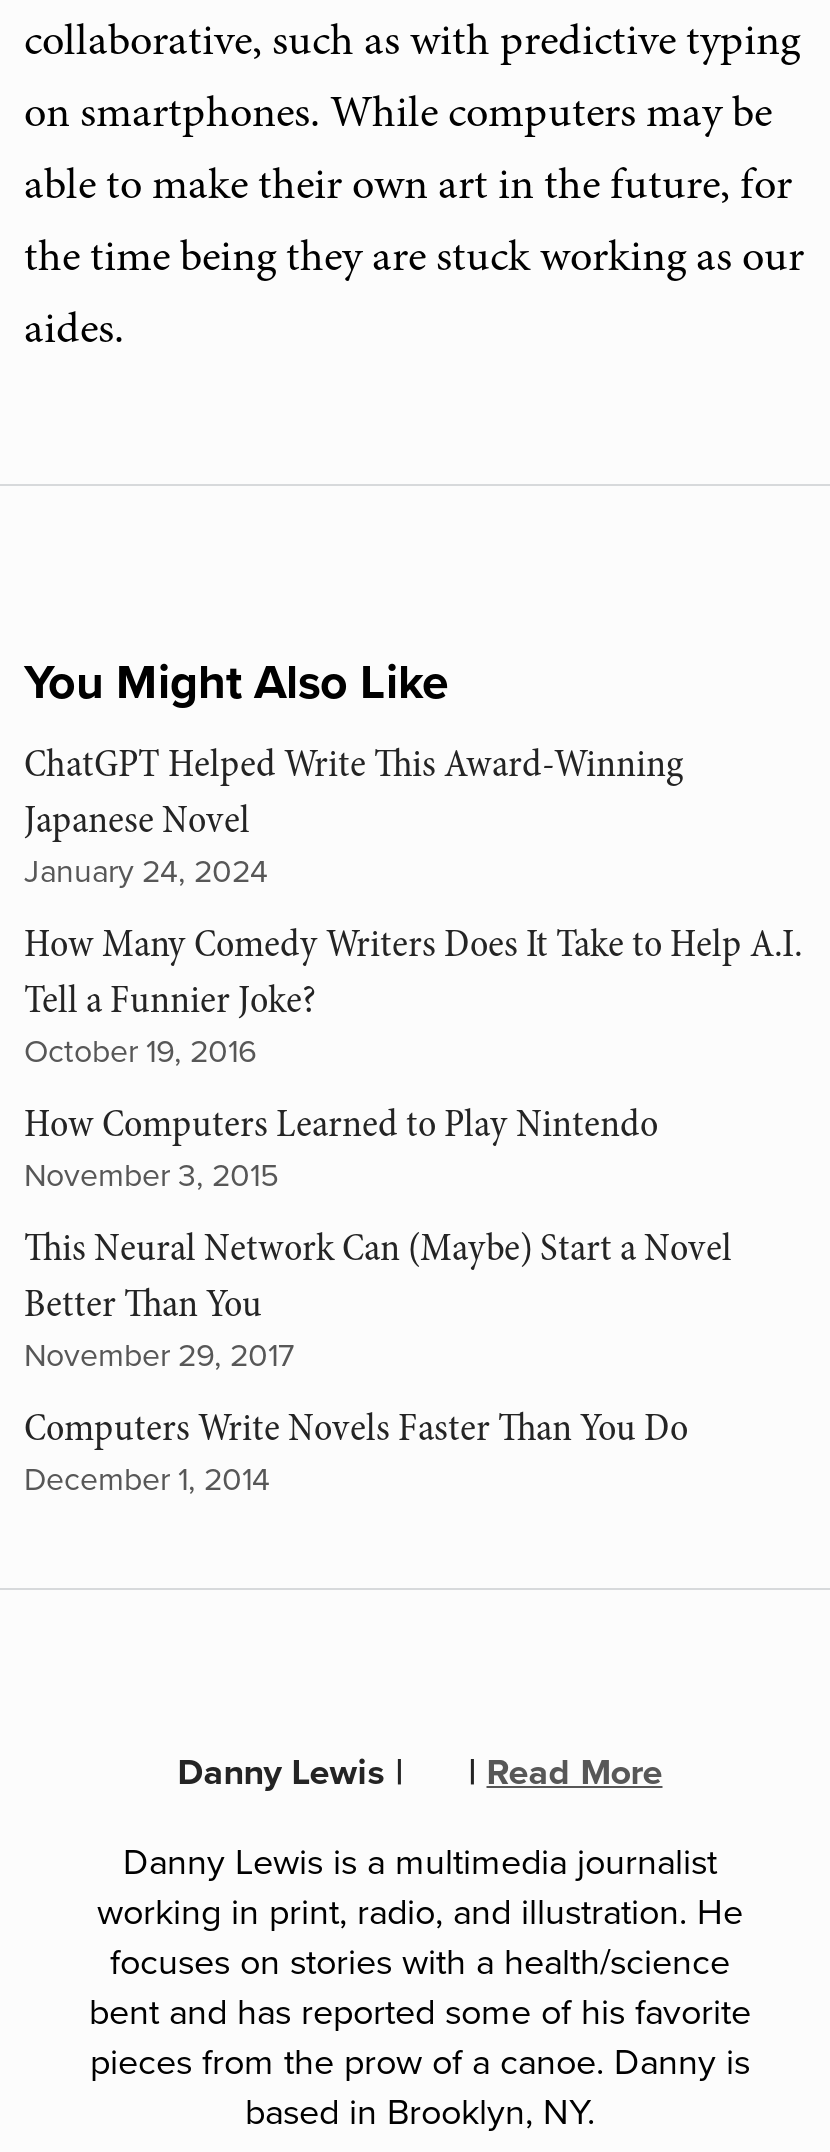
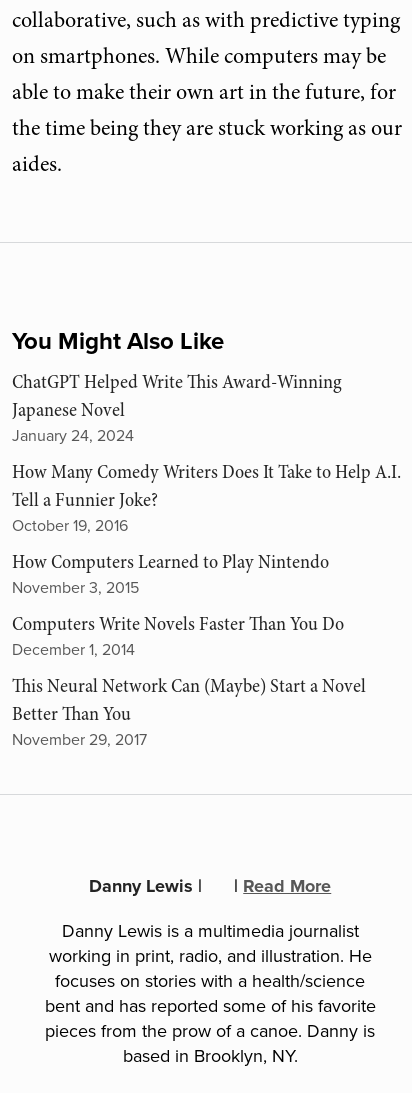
moved [24,1221,732,1375] -> [12,673,366,750]: This Neural Network Can (Maybe) Start a Novel | Better Than You | November 29, 2017
moved [24,1401,688,1499] -> [12,611,344,660]: Computers Write Novels Faster Than You Do | December 1, 2014

